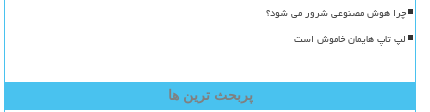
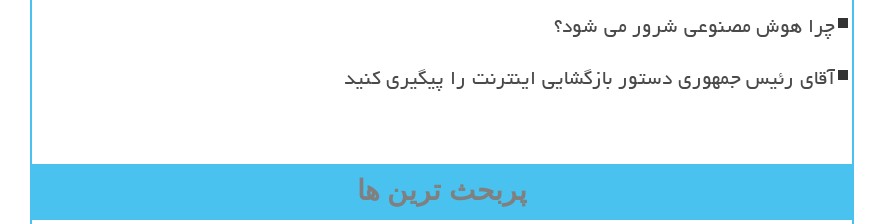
[294,29,406,49] لپ تاپ هایمان خاموش است -> [344,57,834,97] آقای رئیس جمهوری دستور بازگشایی اینترنت را پیگیری کنید

